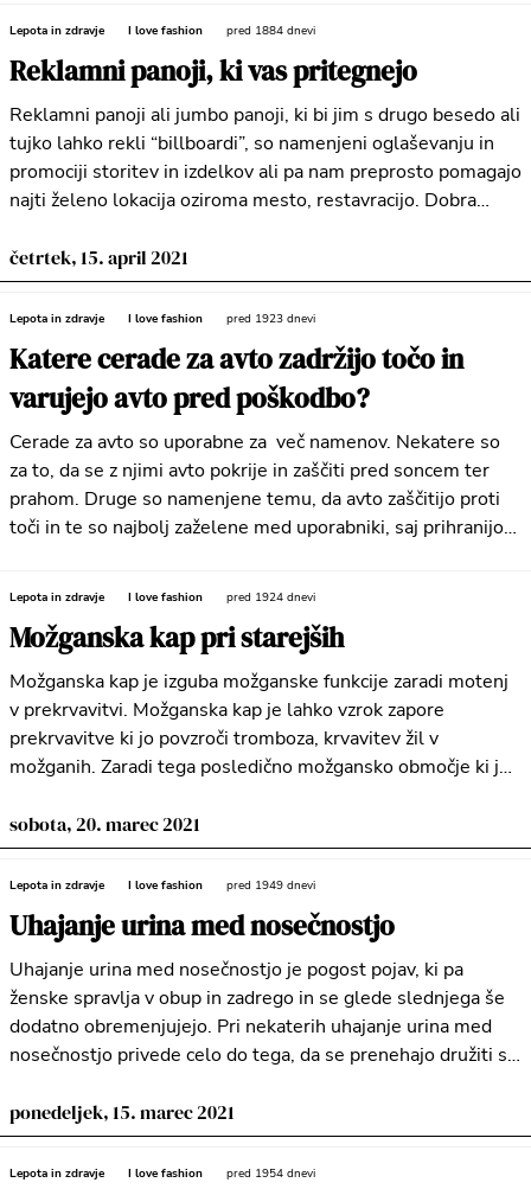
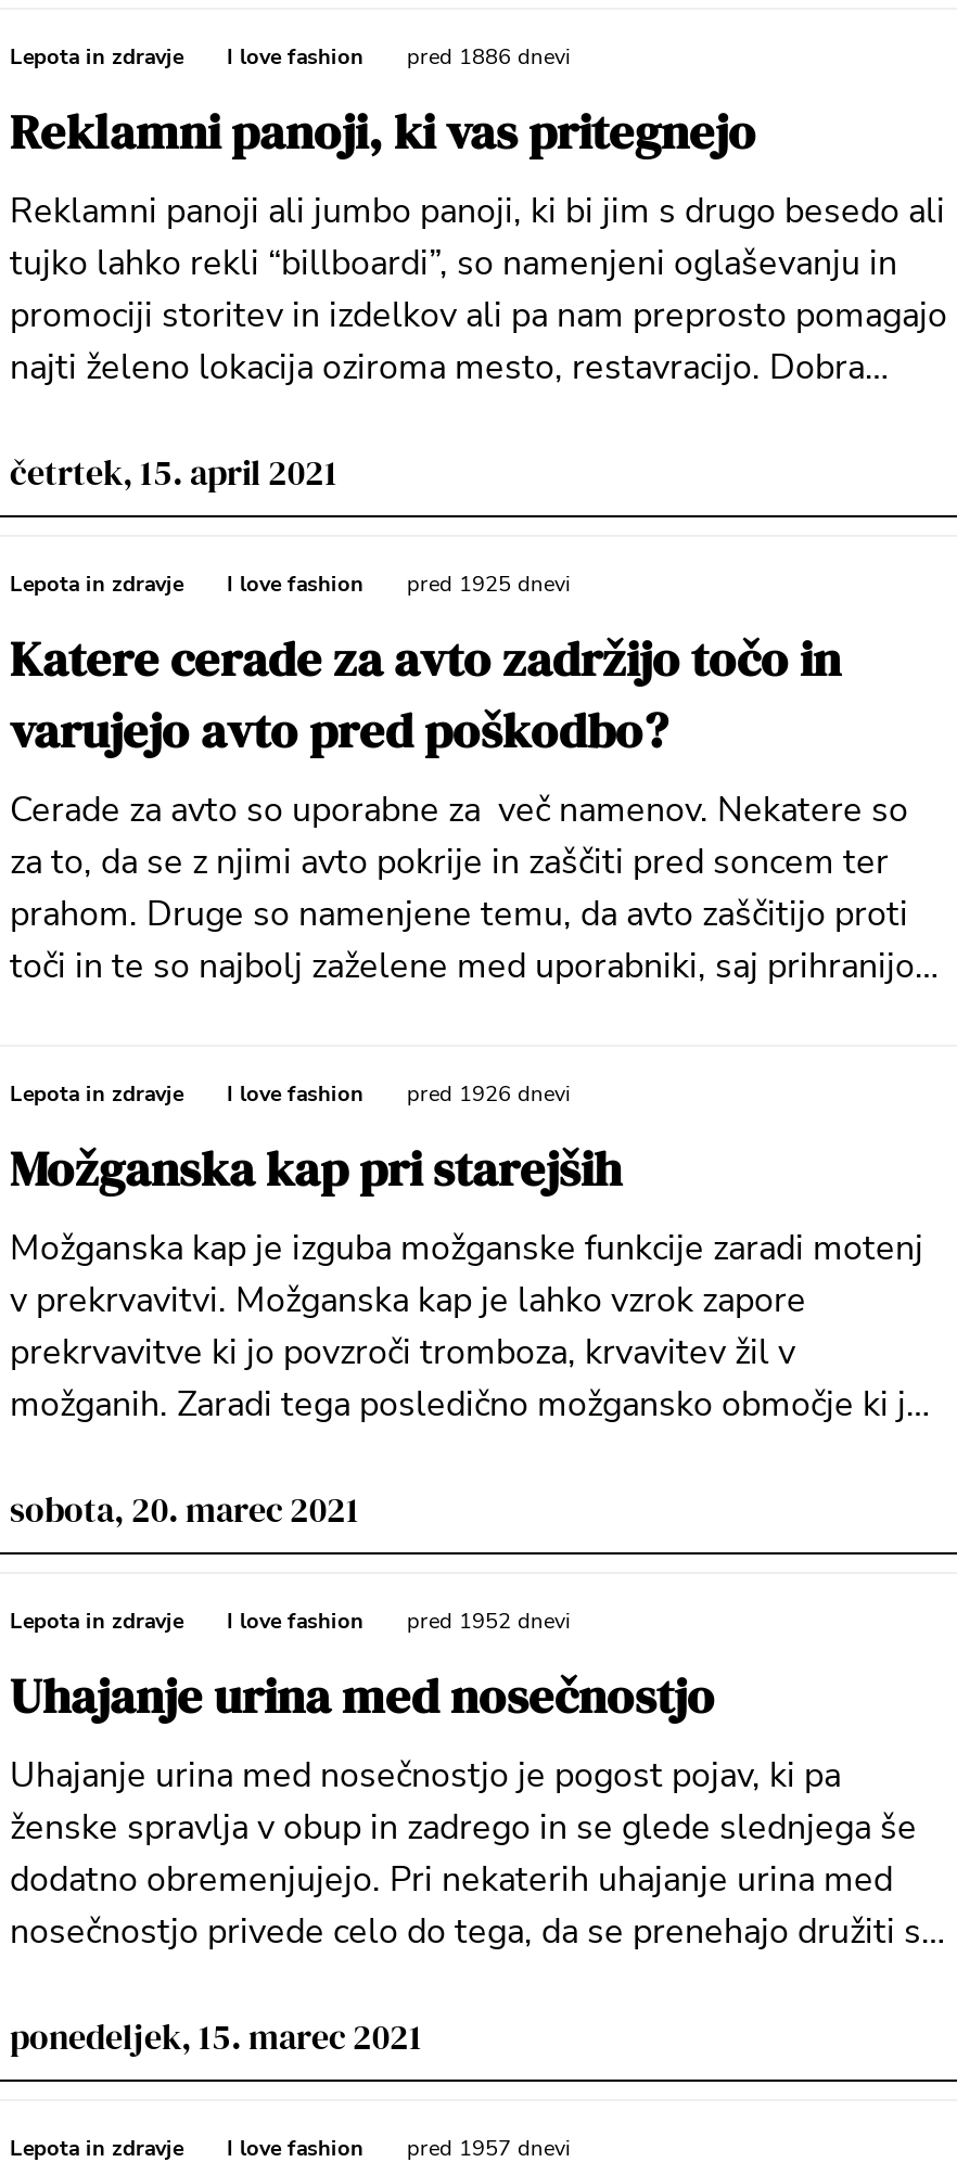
[9,23,315,39] Lepota in zdravje I love fashion pred 1884 dnevi -> [10,42,570,73] Lepota in zdravje I love fashion pred 1886 dnevi
[9,311,315,327] Lepota in zdravje I love fashion pred 1923 dnevi -> [10,570,570,600] Lepota in zdravje I love fashion pred 1925 dnevi
[226,589,315,606] pred 1924 dnevi -> [407,1079,570,1110] pred 1926 dnevi
[9,877,315,894] Lepota in zdravje I love fashion pred 1949 dnevi -> [10,1607,570,1637] Lepota in zdravje I love fashion pred 1952 dnevi
[9,1165,315,1182] Lepota in zdravje I love fashion pred 1954 dnevi -> [10,2134,570,2164] Lepota in zdravje I love fashion pred 1957 dnevi

